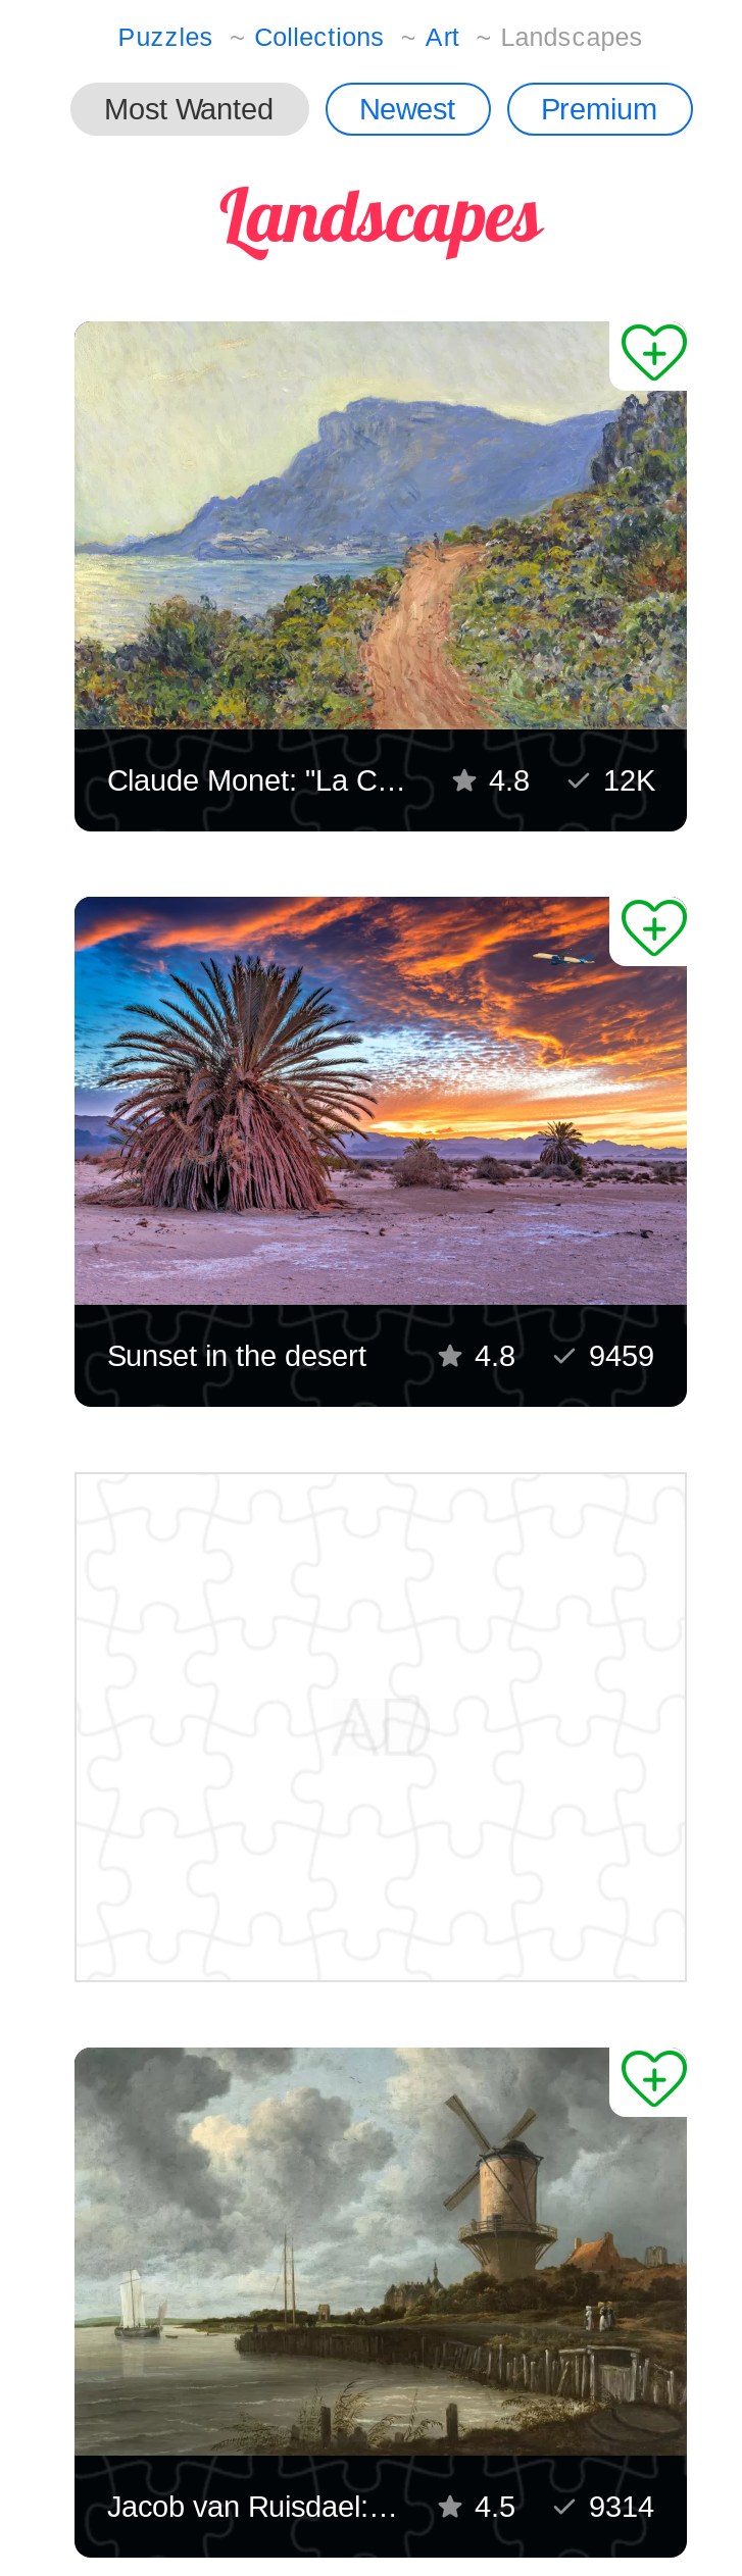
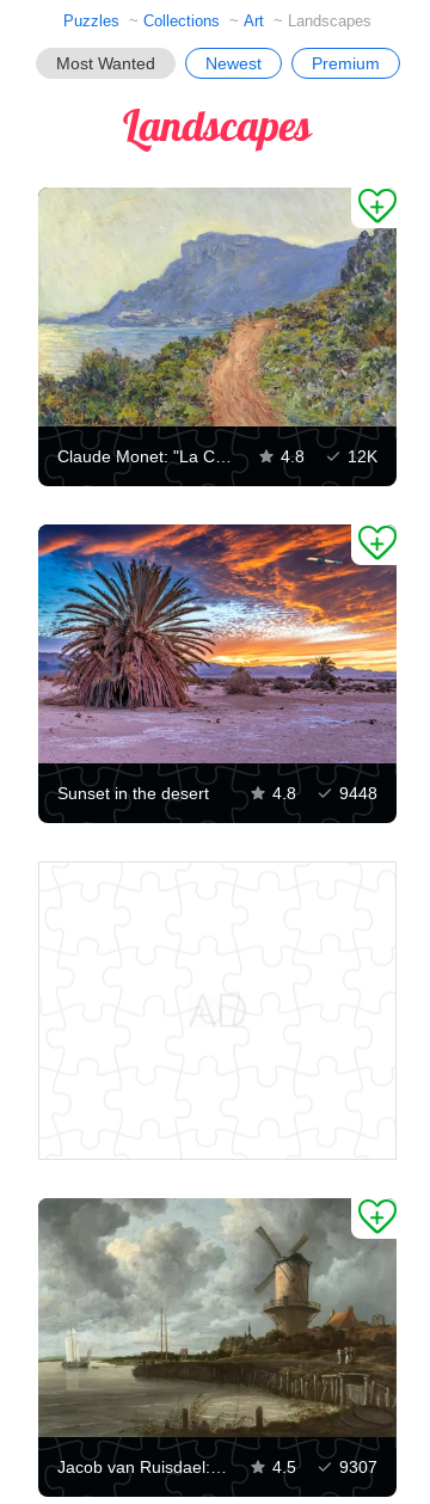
[589,1341,654,1373] 9459 -> [339,784,377,803] 9448
[589,2491,654,2524] 9314 -> [339,1458,377,1477] 9307

